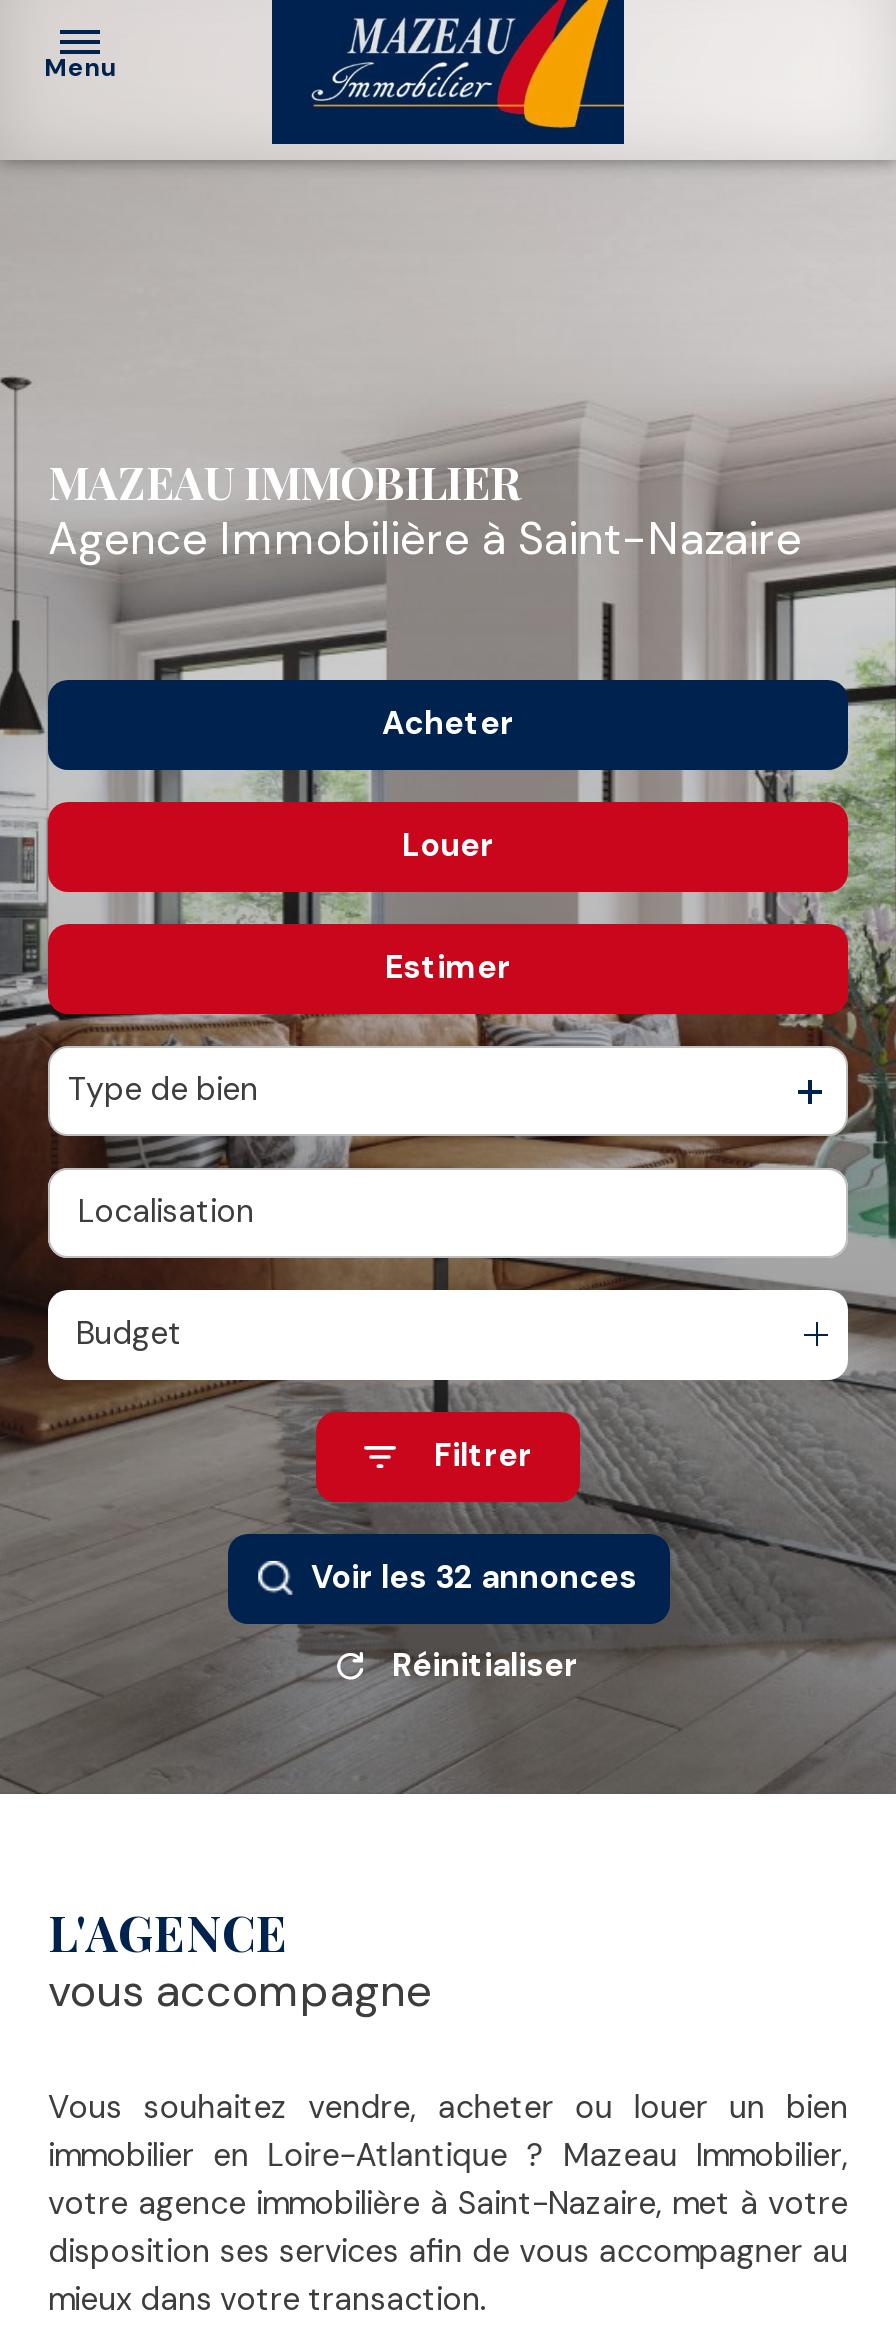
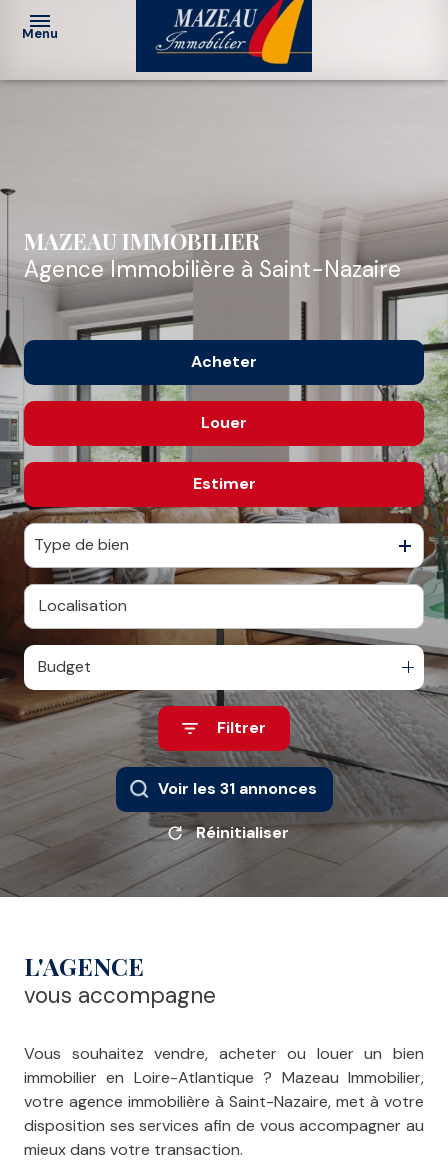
[311,1557,637,1599] Voir les 32 annonces -> [157,778,316,799] Voir les 31 annonces

